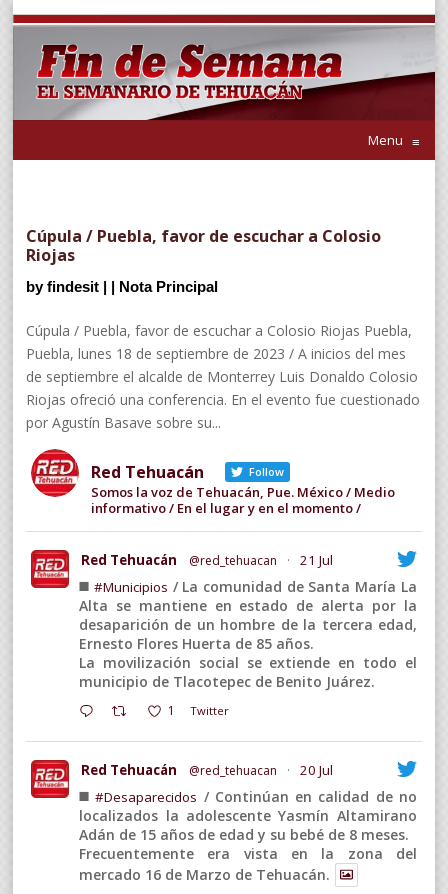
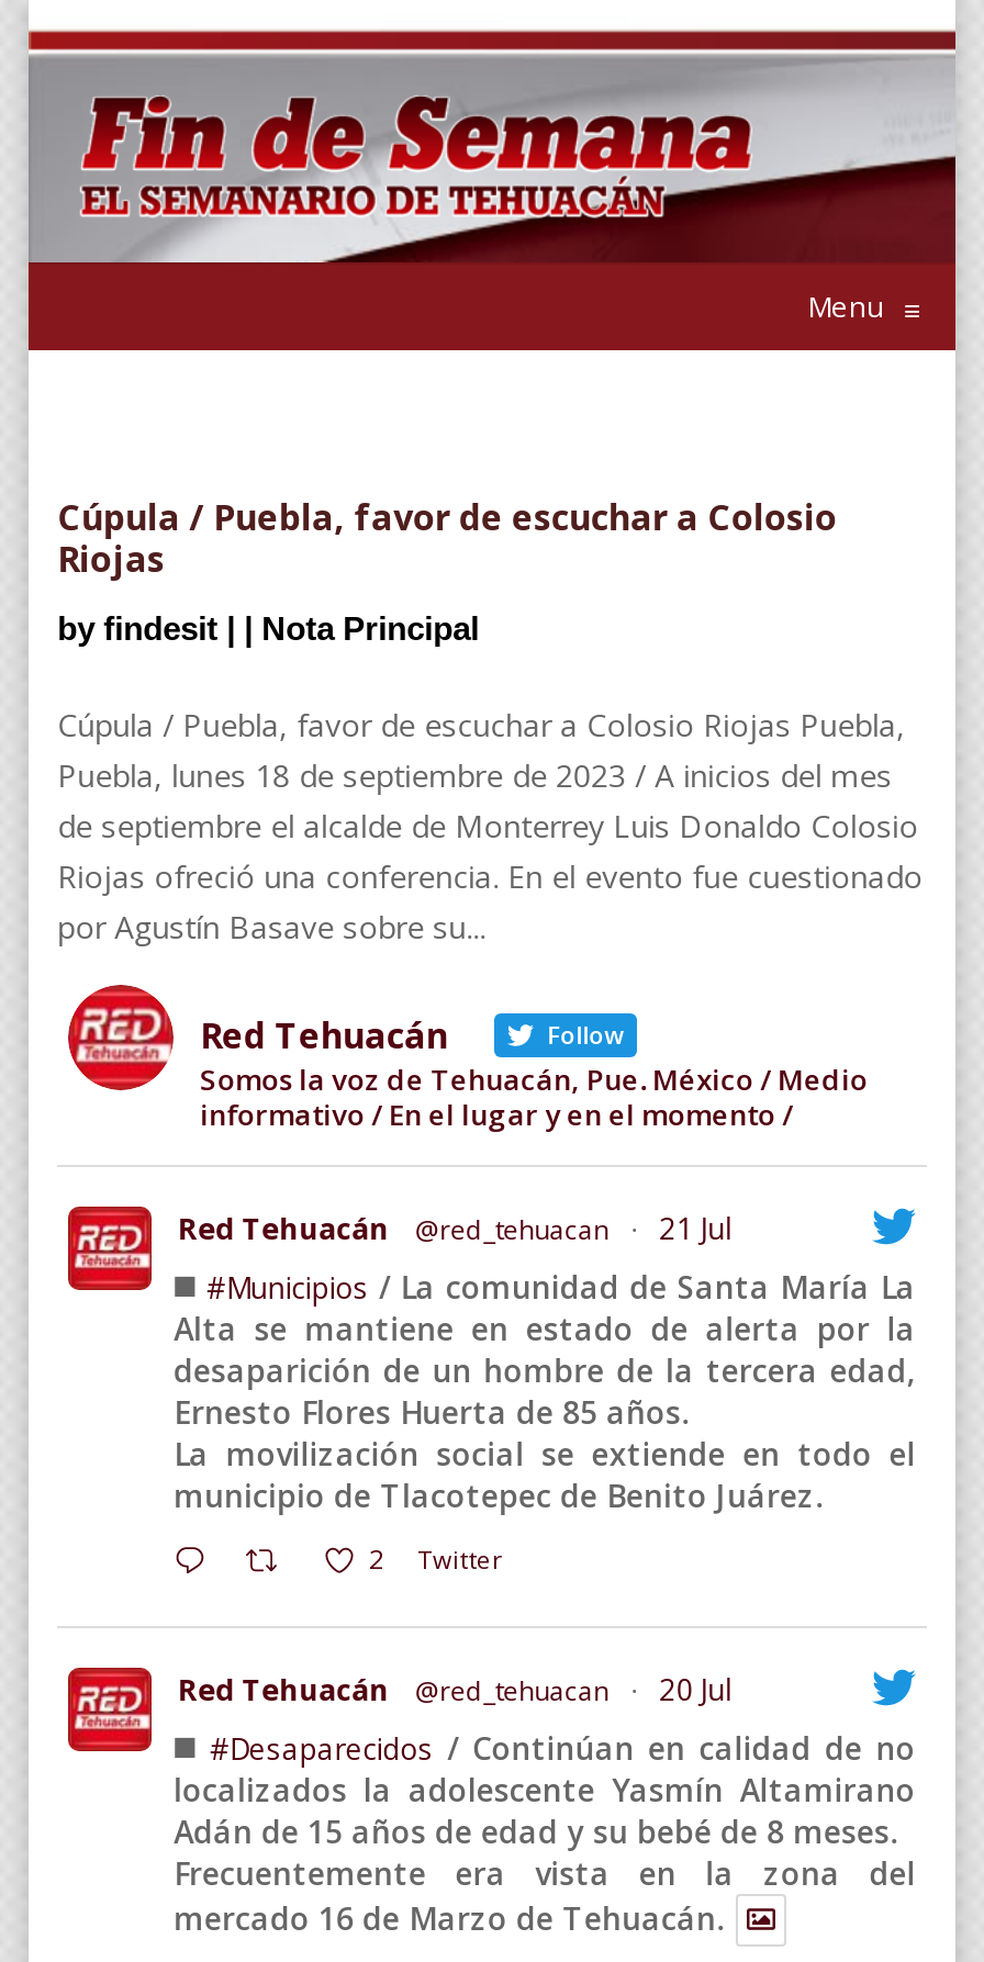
[168,702,229,719] 1 Twitter -> [369,1540,503,1578] 2 Twitter

